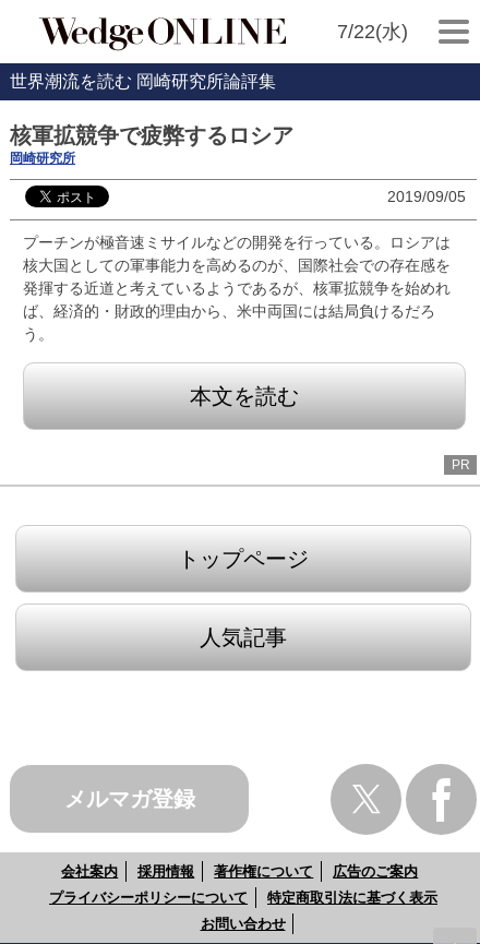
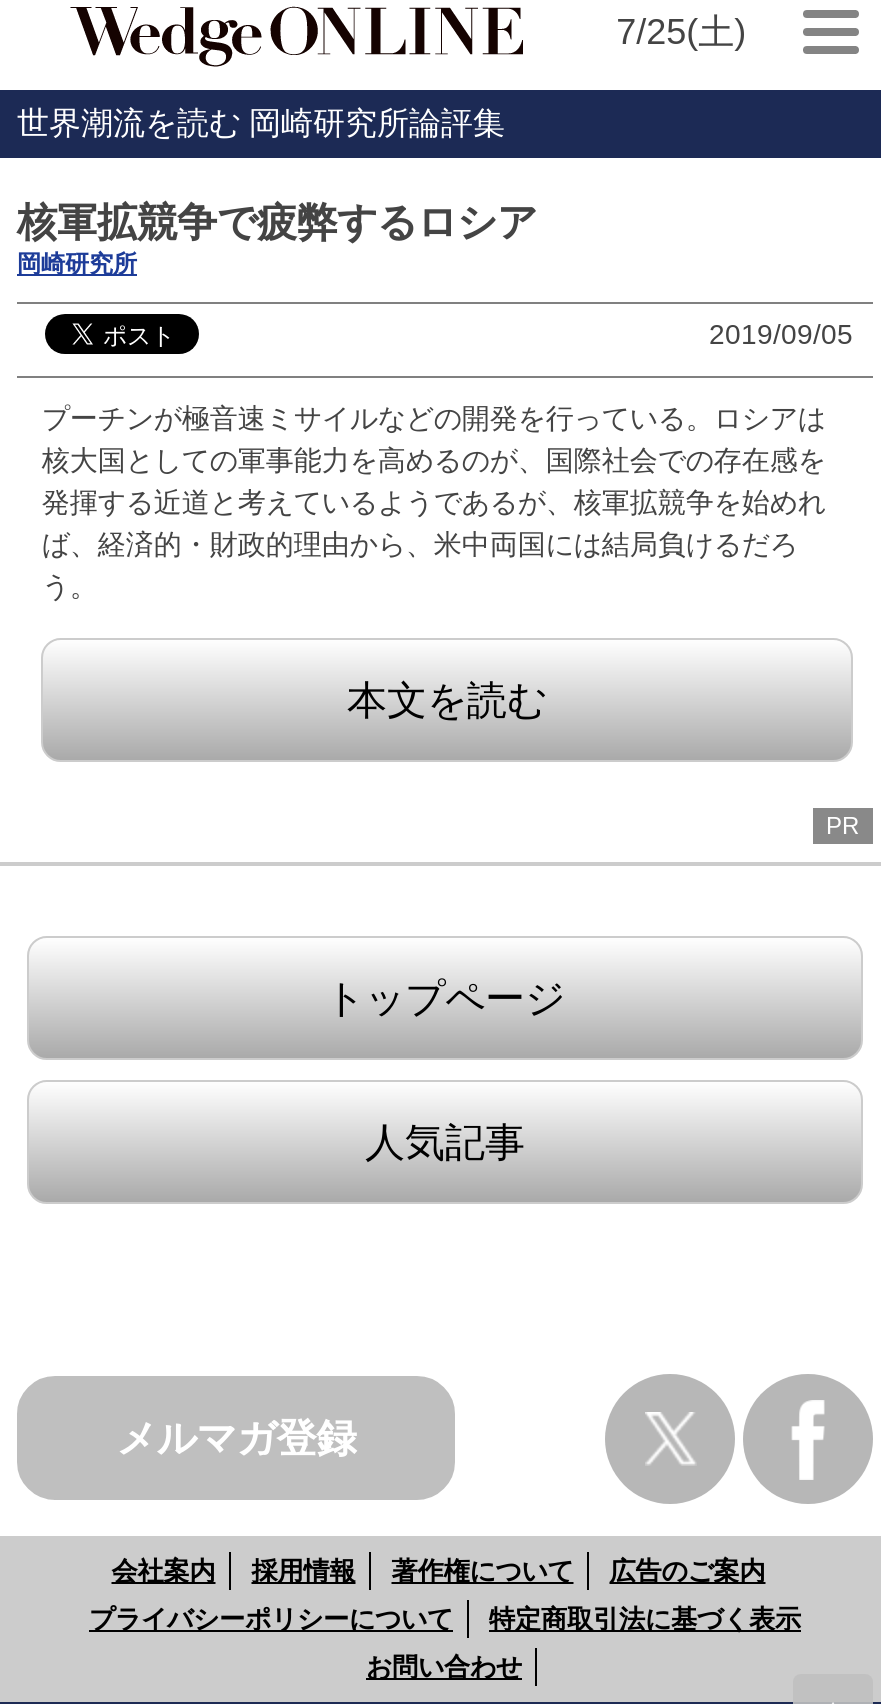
[337,21,408,43] 7/22(水) -> [616,12,746,52] 7/25(土)

